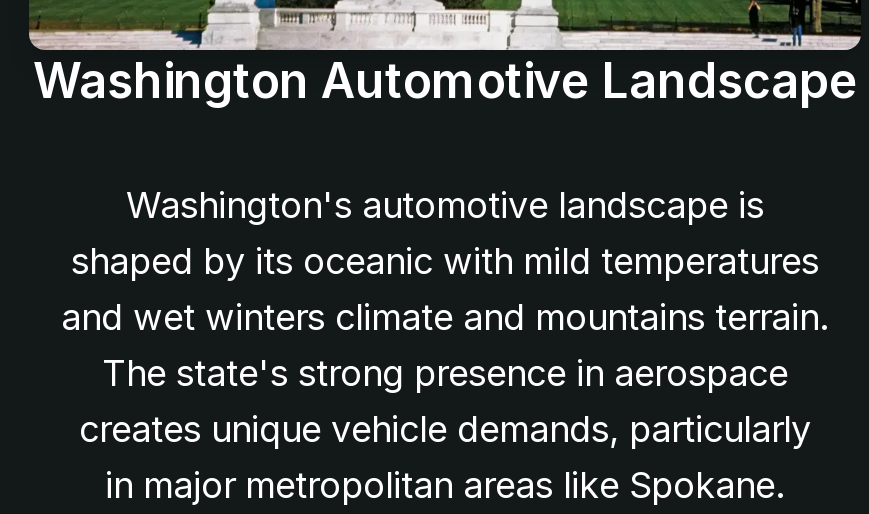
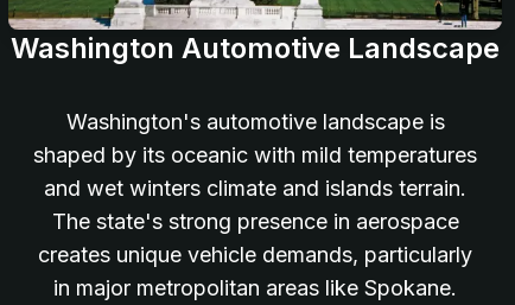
[61,295,829,337] and wet winters climate and mountains terrain. -> [44,175,466,200] and wet winters climate and islands terrain.

